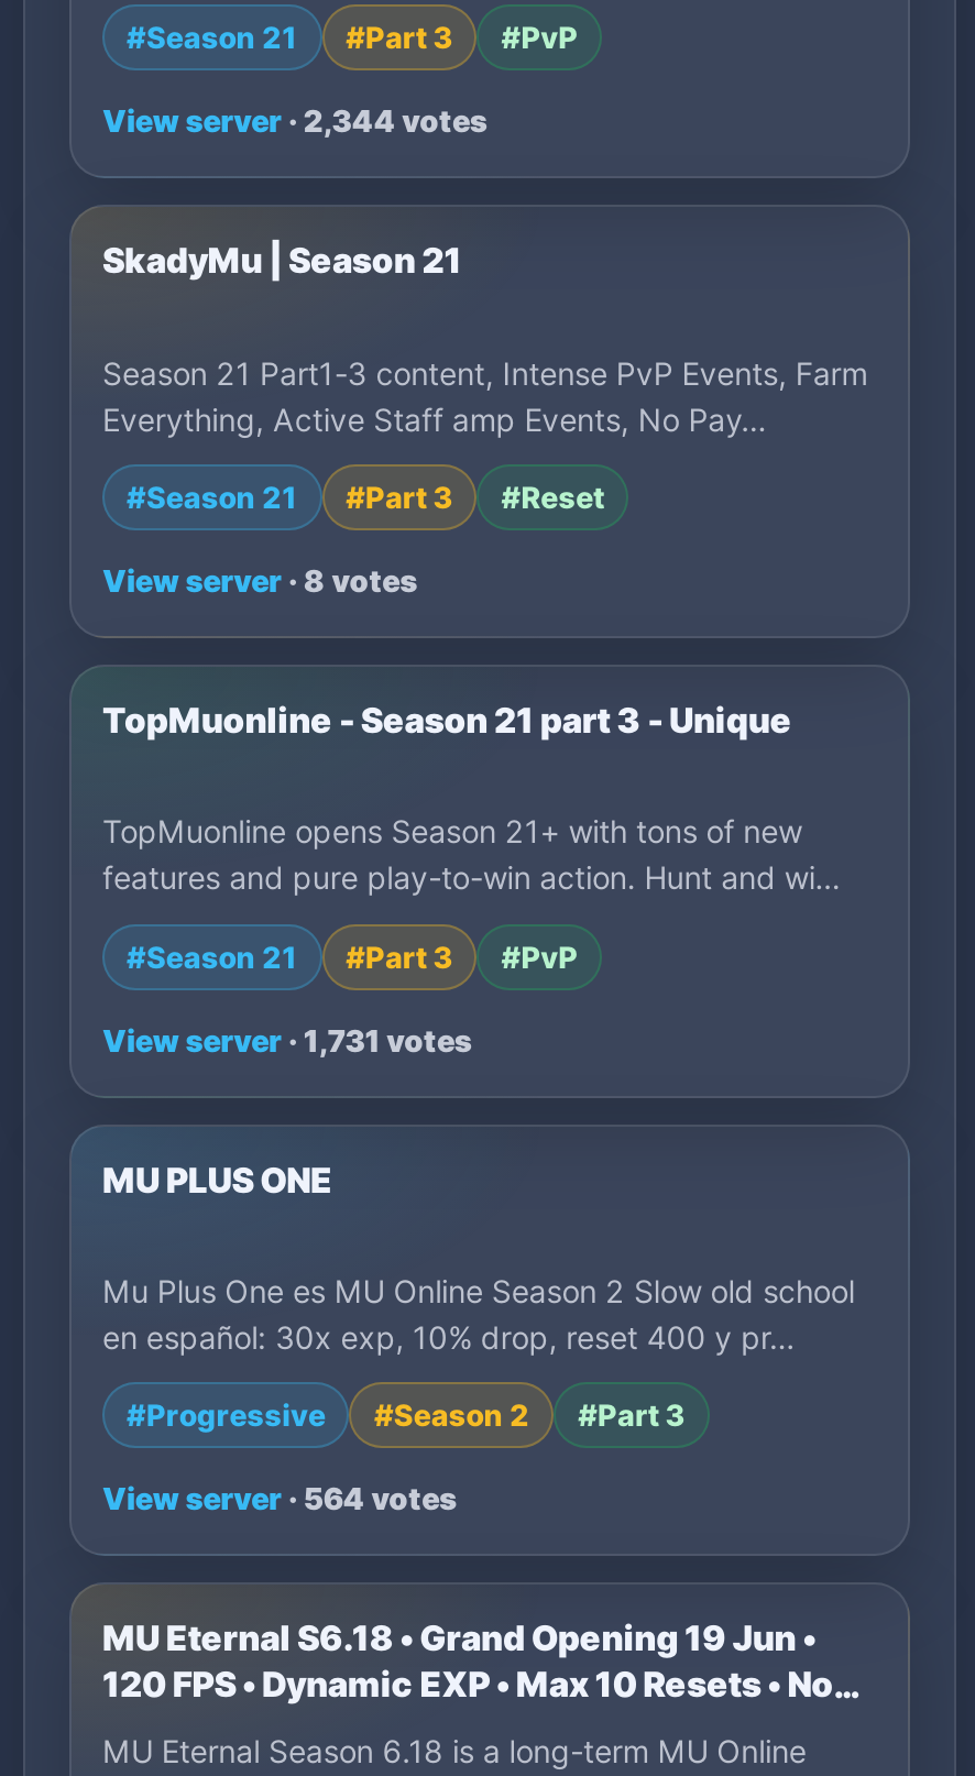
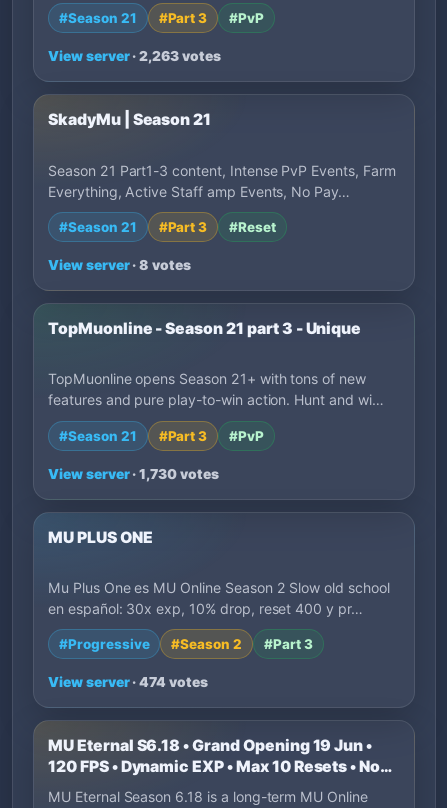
[102,104,487,139] View server · 2,344 votes -> [48,48,221,64] View server · 2,263 votes
[102,1022,472,1058] View server · 1,731 votes -> [48,466,219,482] View server · 1,730 votes
[102,1482,457,1517] View server · 564 votes -> [48,674,208,690] View server · 474 votes

